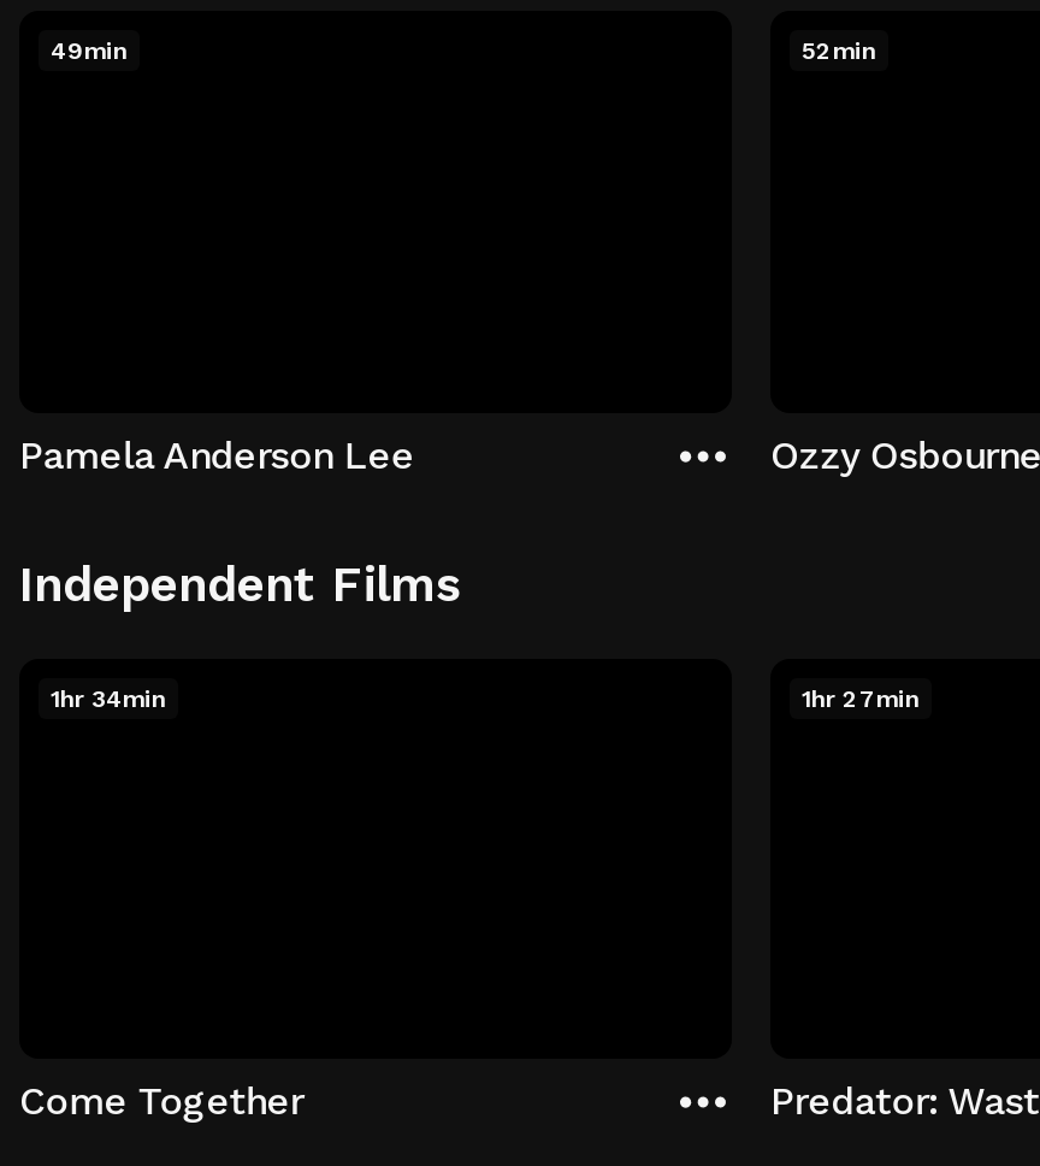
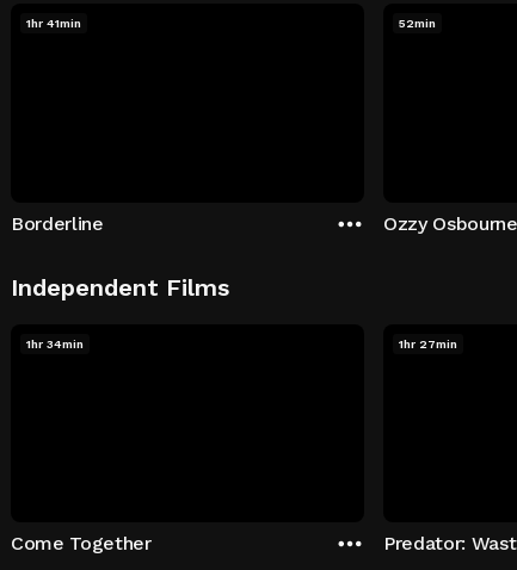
[51,37,128,64] 49min -> [26,17,81,30] 1hr 41min
[19,431,414,477] Pamela Anderson Lee -> [11,212,104,234] Borderline

